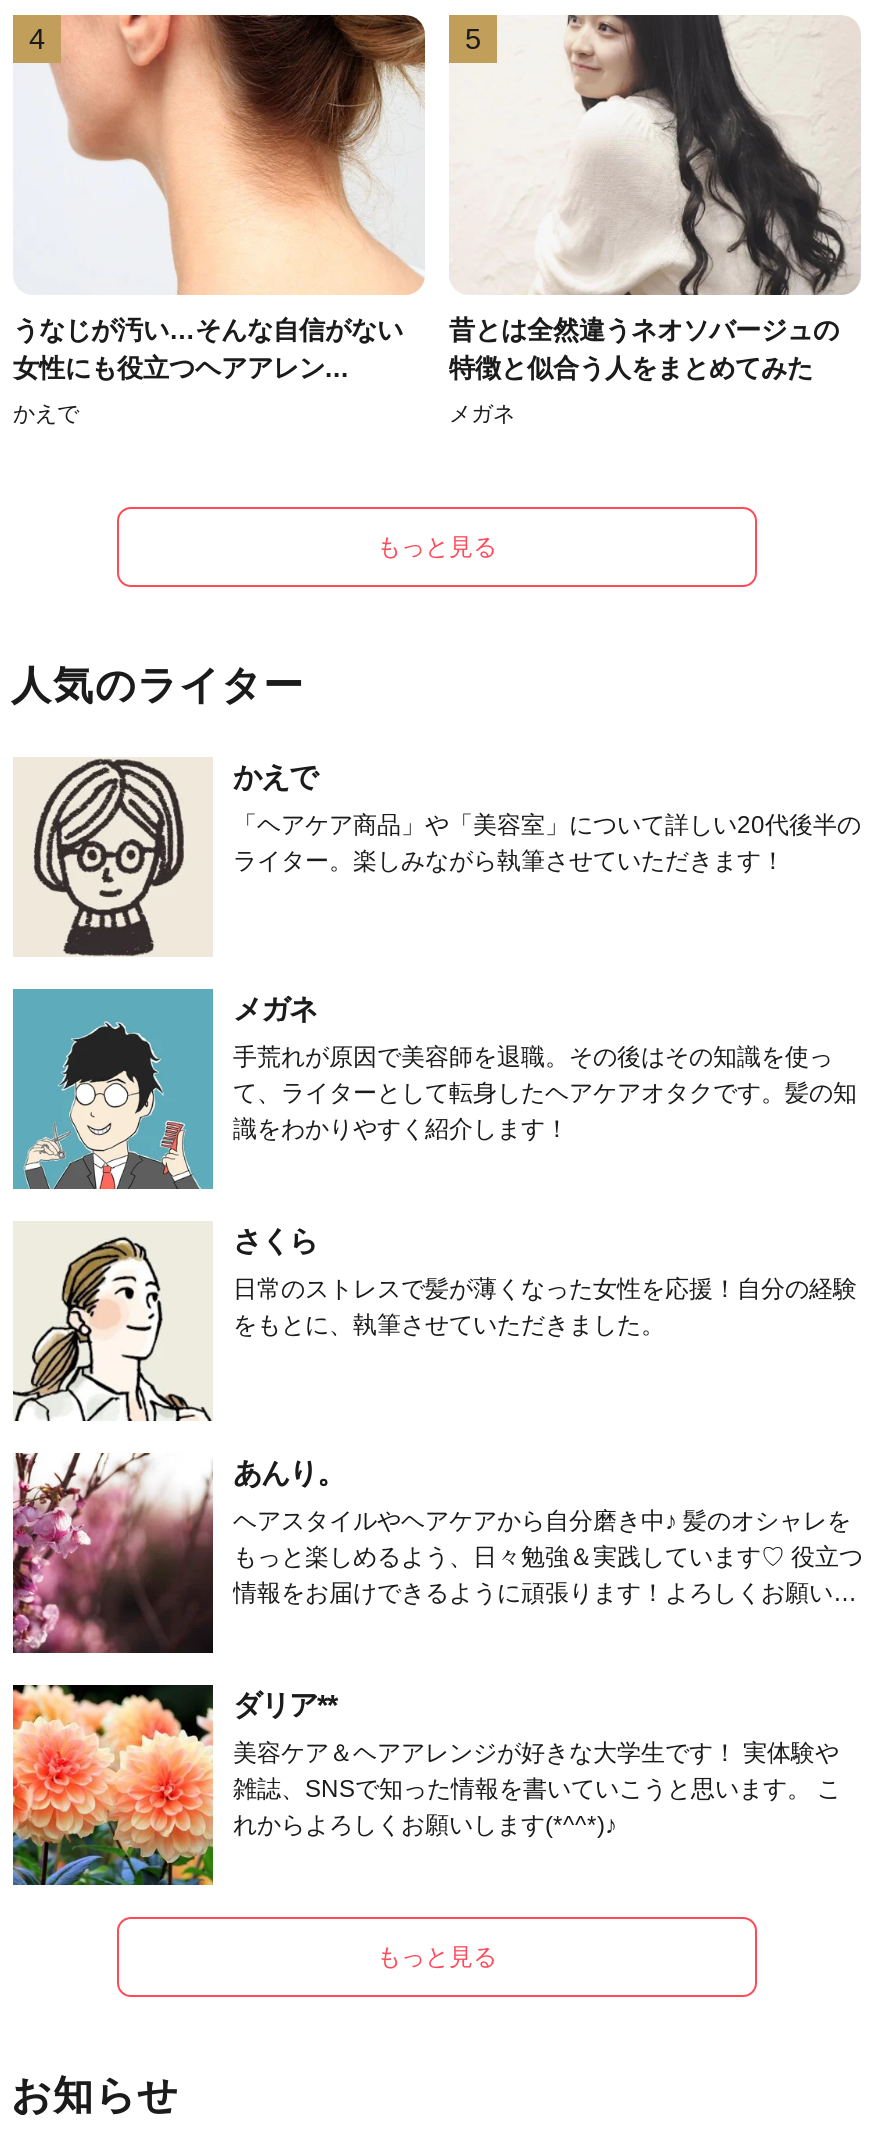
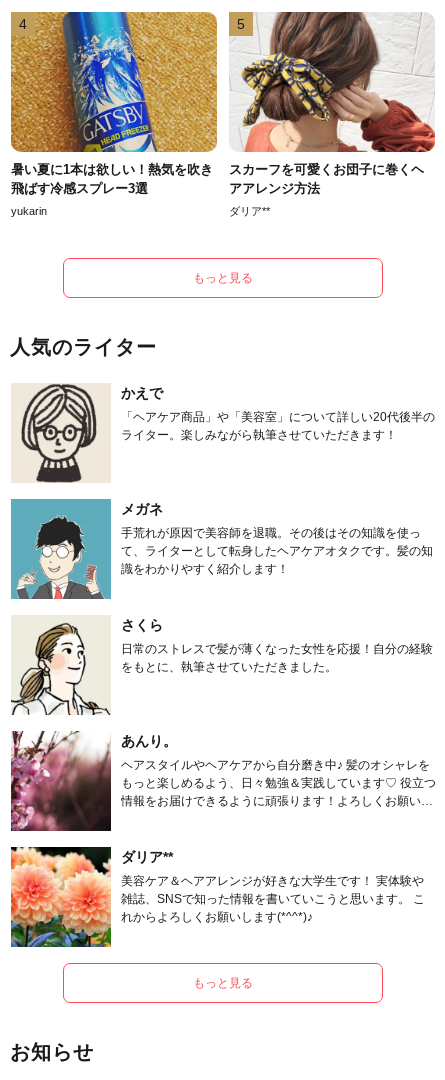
[13,13,425,383] [image] | うなじが汚い…そんな自信がない | 女性にも役立つヘアアレン... -> [10,11,218,196] [image] | 暑い夏に1本は欲しい！熱気を吹き | 飛ばす冷感スプレー3選
[449,15,859,383] [image] | 昔とは全然違うネオソバージュの | 特徴と似合う人をまとめてみた -> [229,11,435,196] [image] | スカーフを可愛くお団子に巻くヘ | アアレンジ方法
[13,401,79,425] かえで -> [11,205,47,217] yukarin
[449,401,515,425] メガネ -> [229,205,270,217] ダリア**

